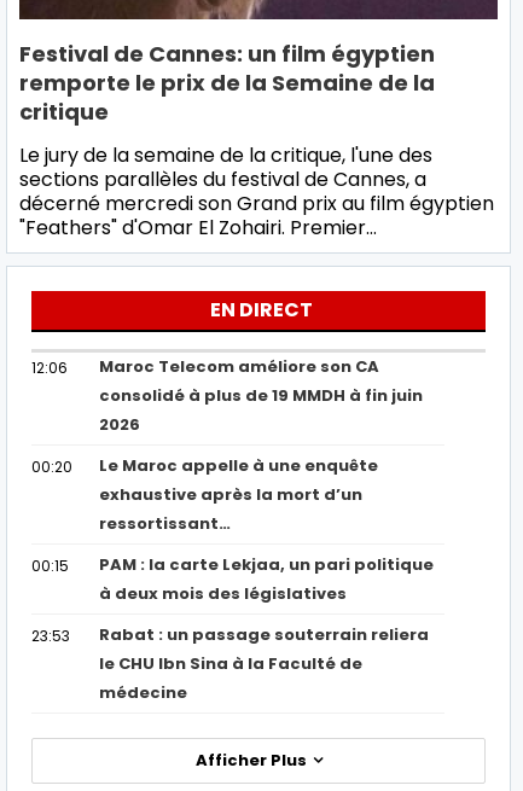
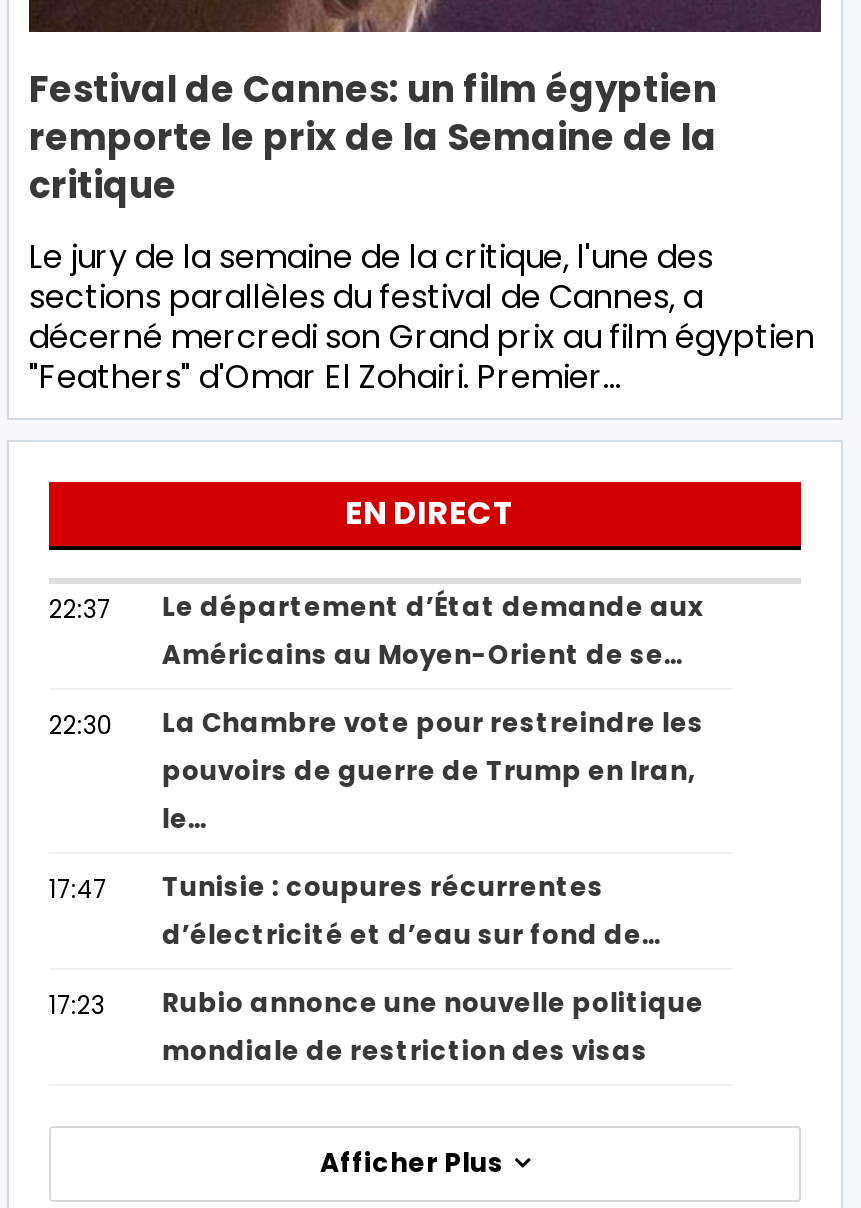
[31,355,423,436] 12:06 | Maroc Telecom améliore son CA | consolidé à plus de 19 MMDH à fin juin | 2026 -> [49,588,704,674] 22:37 | Le département d’État demande aux | Américains au Moyen-Orient de se…
[31,454,379,535] 00:20 | Le Maroc appelle à une enquête | exhaustive après la mort d’un | ressortissant… -> [49,704,704,838] 22:30 | La Chambre vote pour restreindre les | pouvoirs de guerre de Trump en Iran, | le…
[31,553,434,605] 00:15 | PAM : la carte Lekjaa, un pari politique | à deux mois des législatives -> [49,868,662,954] 17:47 | Tunisie : coupures récurrentes | d’électricité et d’eau sur fond de…
[31,623,429,704] 23:53 | Rabat : un passage souterrain reliera | le CHU Ibn Sina à la Faculté de | médecine -> [49,984,704,1070] 17:23 | Rubio annonce une nouvelle politique | mondiale de restriction des visas

